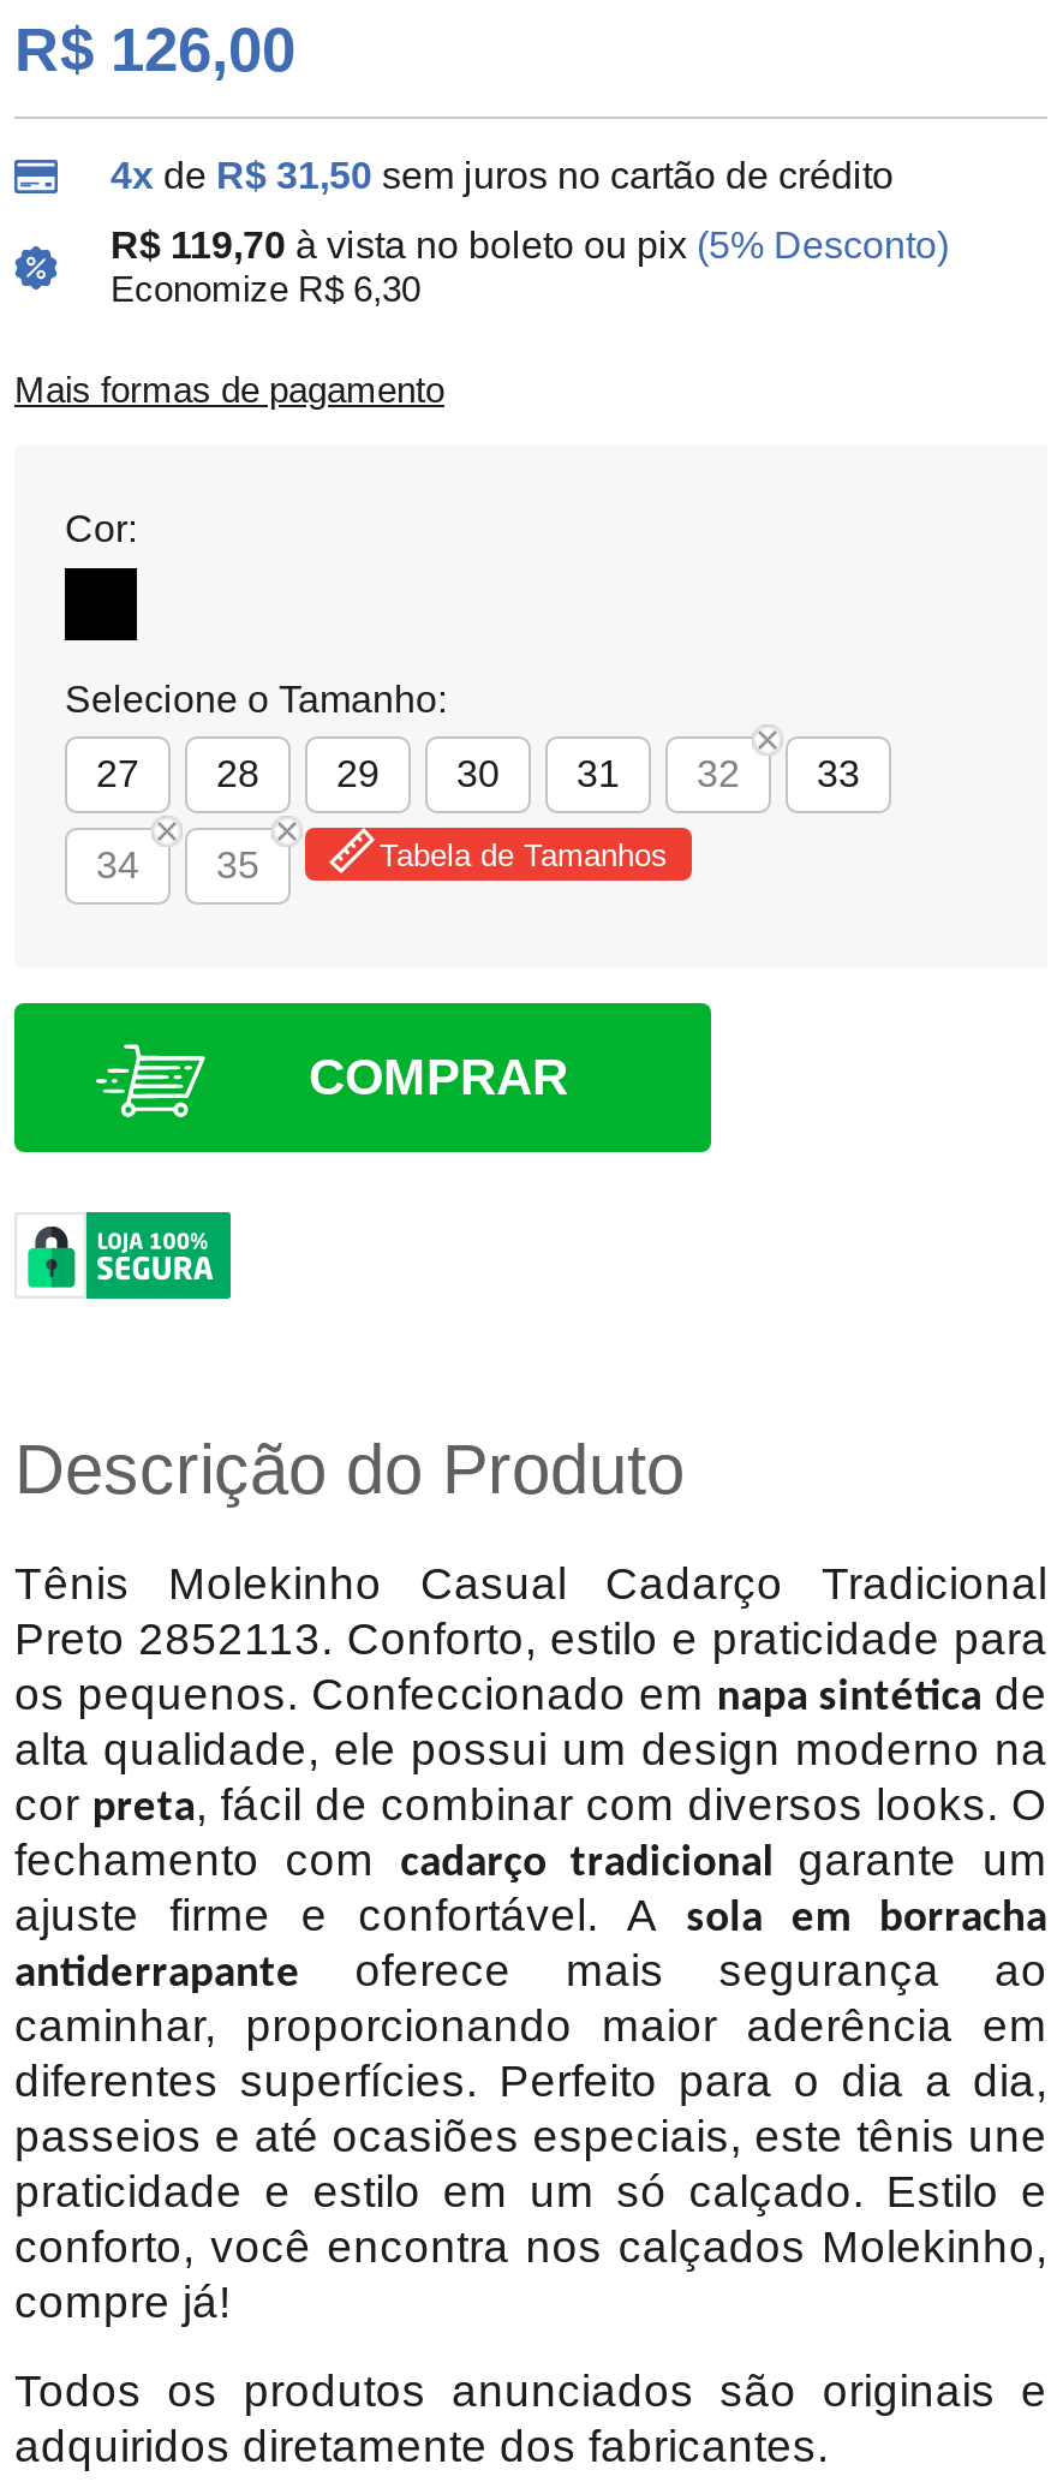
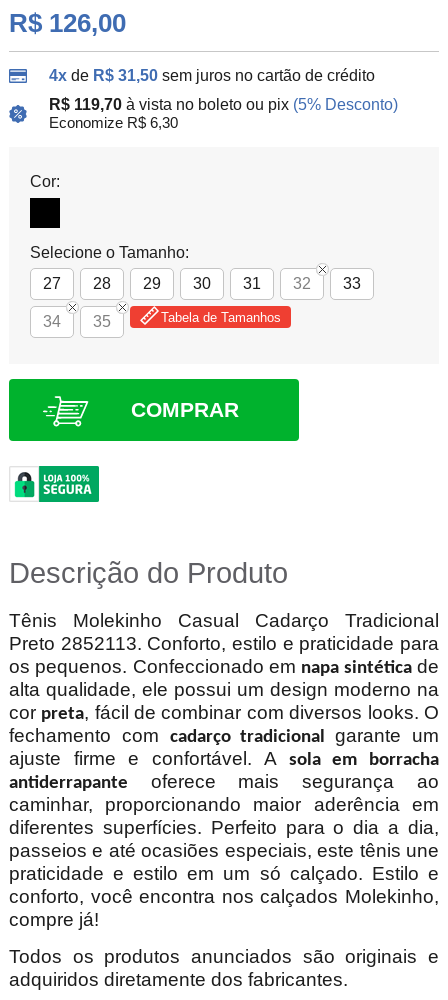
[14,372,444,410] Mais formas de pagamento -> none

